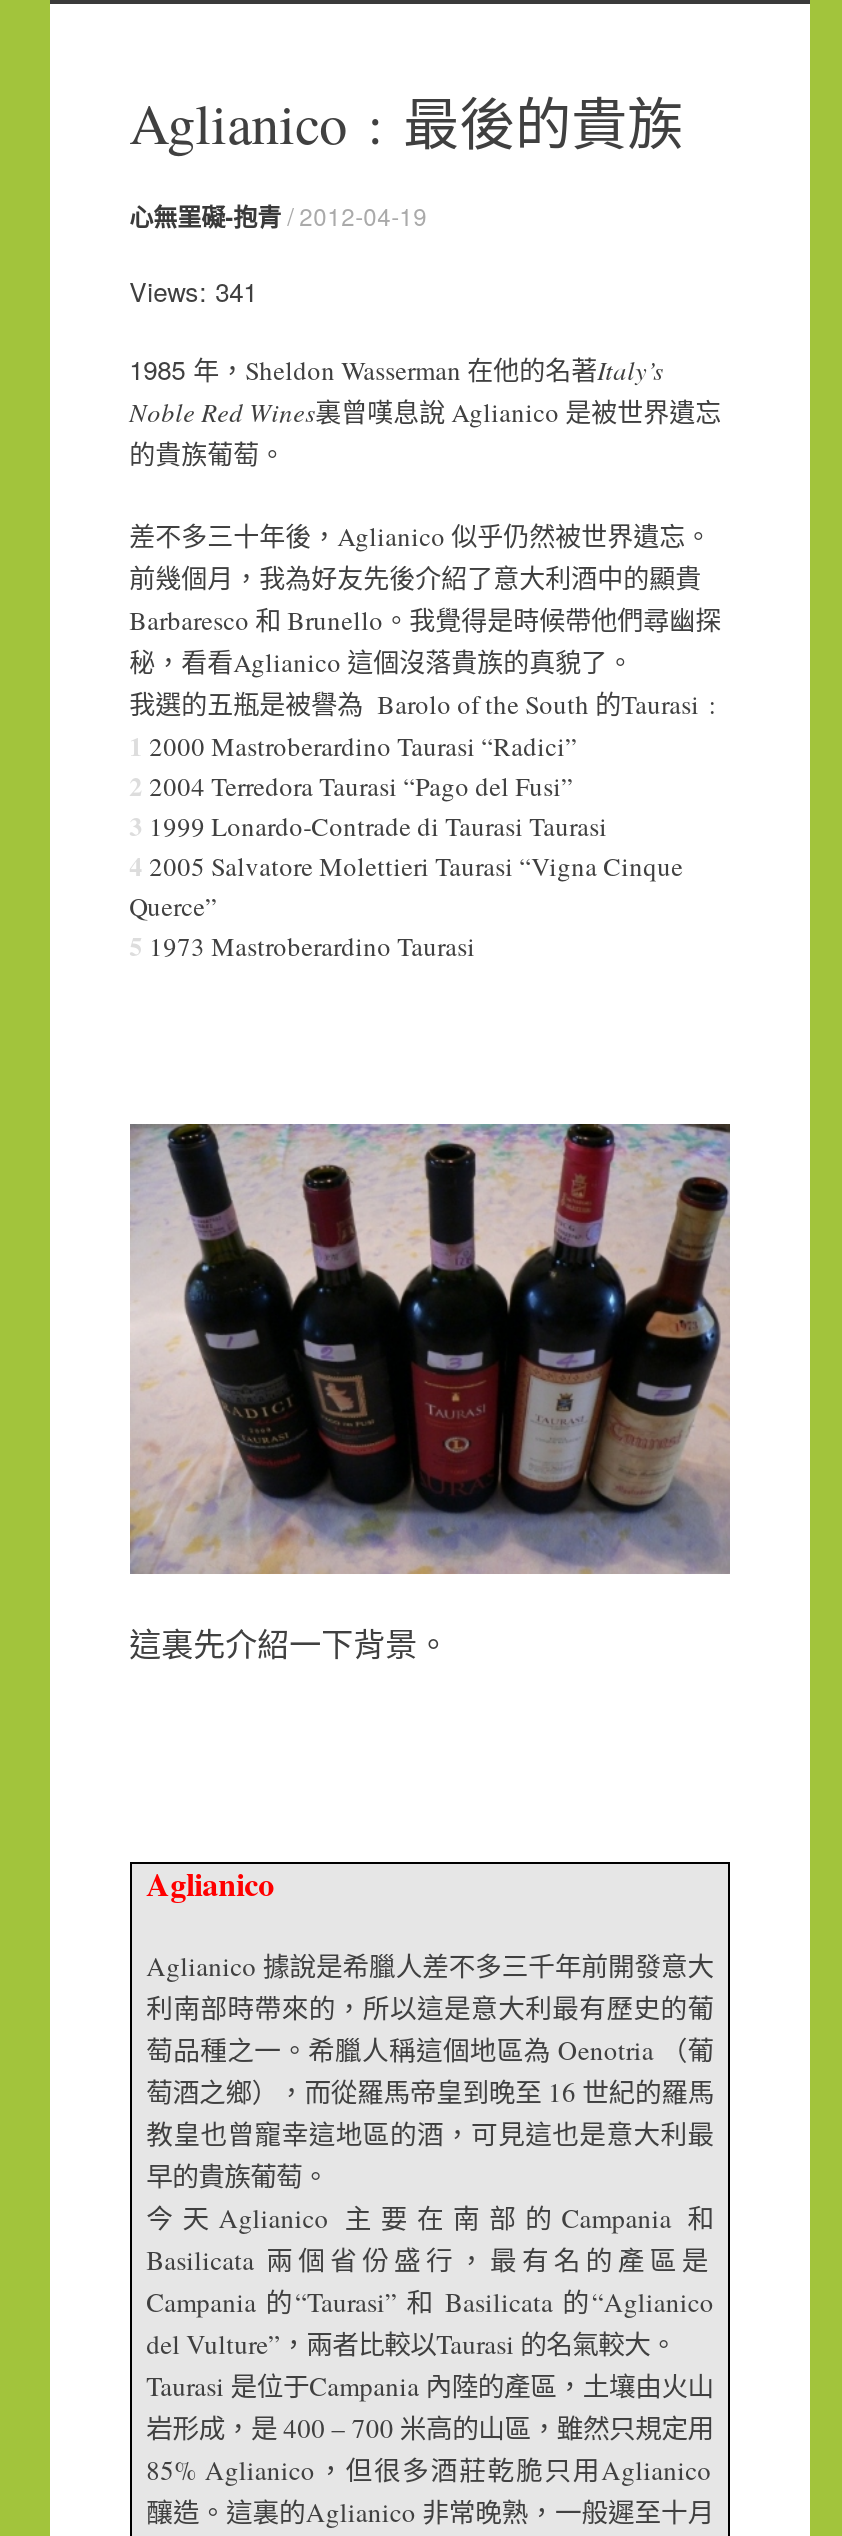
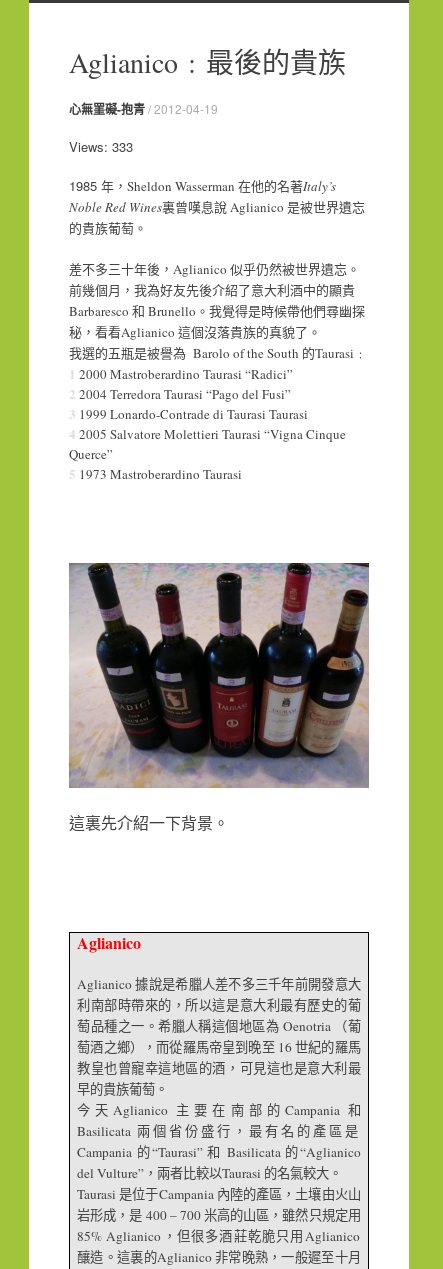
[129,271,257,309] Views: 341 -> [69,136,133,155] Views: 333

